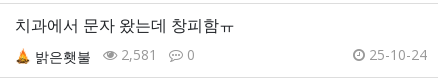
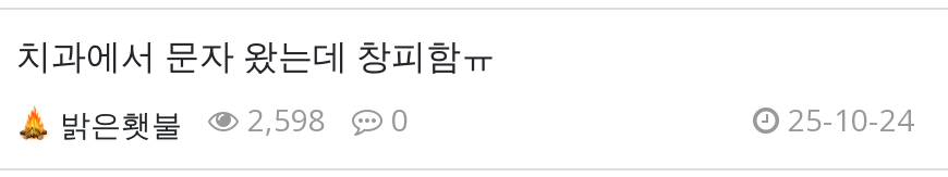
[117,45,157,64] 2,581 -> [239,99,326,141] 2,598

